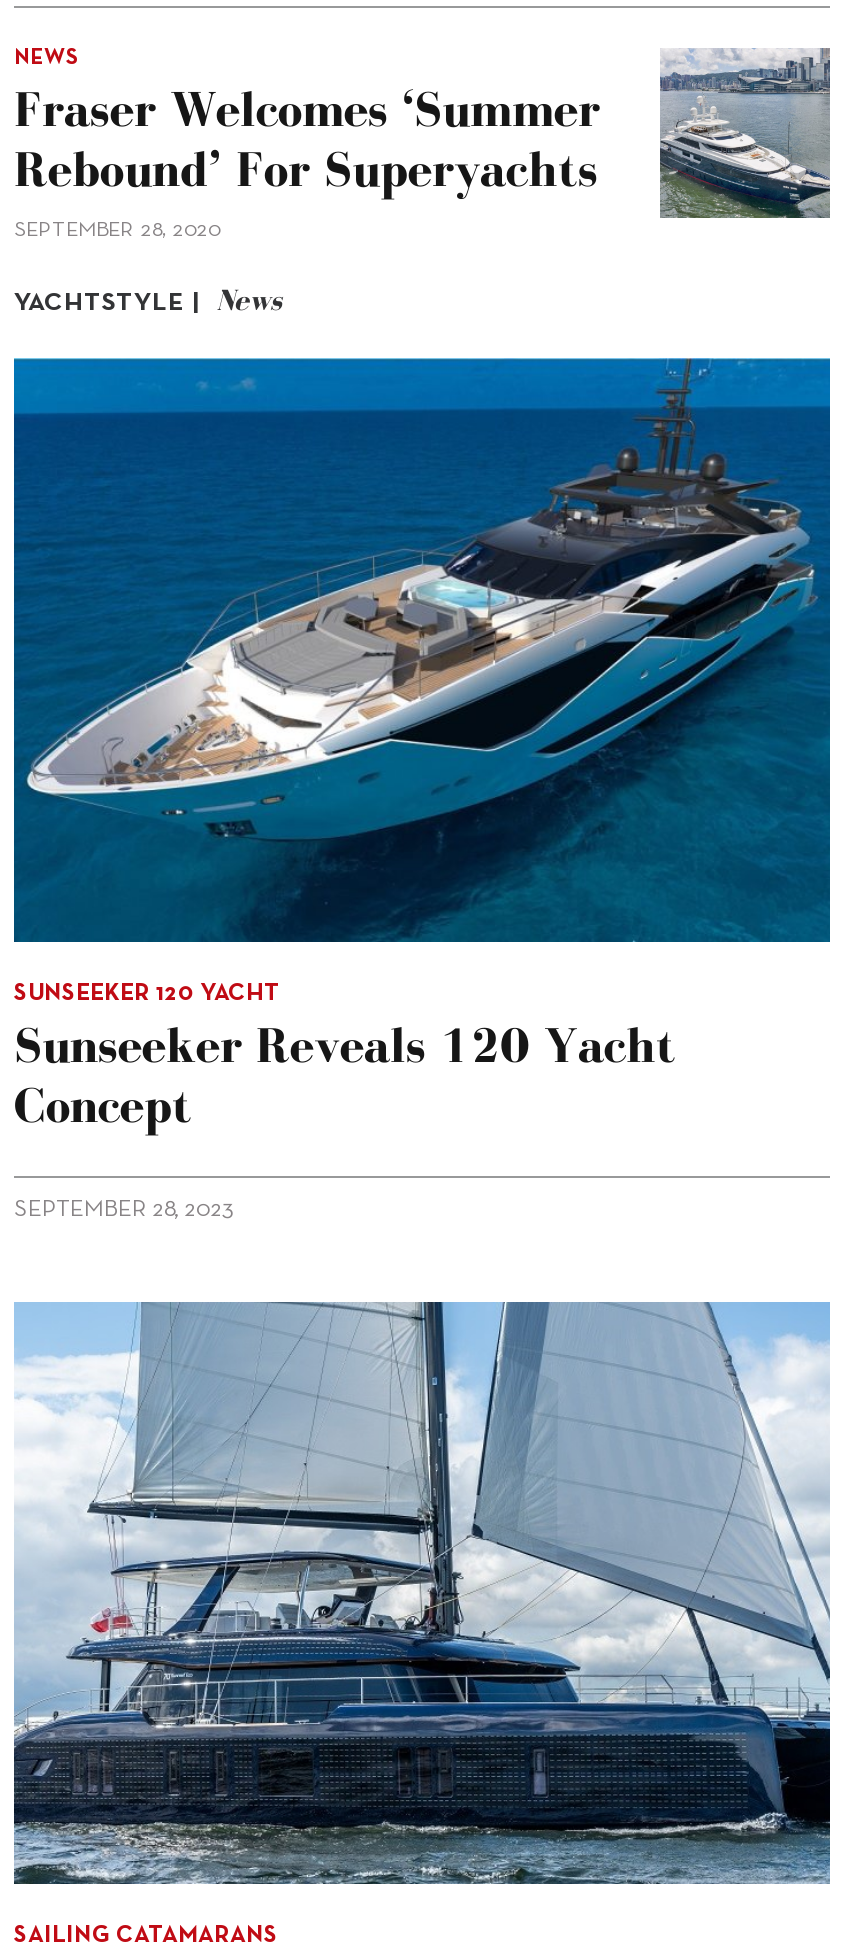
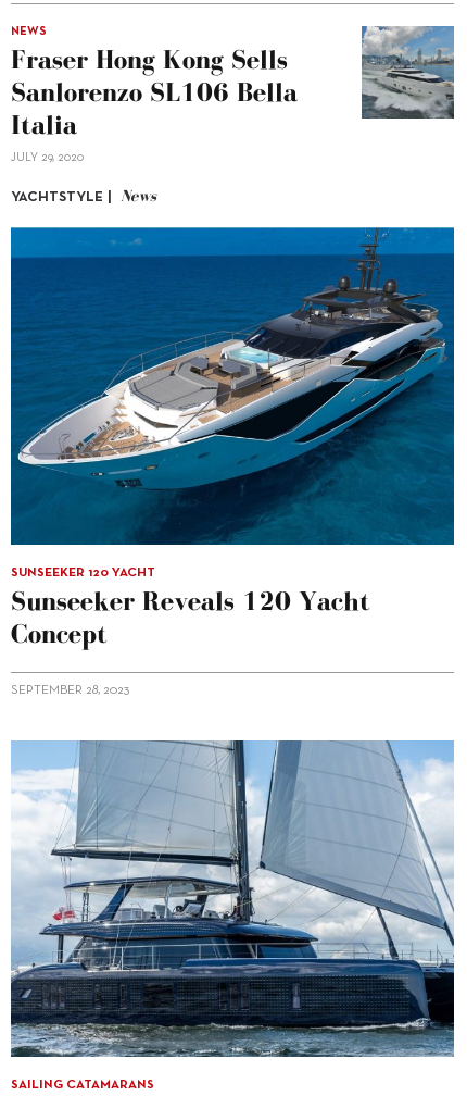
[660,48,830,218] [image] -> [362,25,454,119] [image]
[14,82,600,240] Fraser Welcomes ‘summer | Rebound’ For Superyachts | SEPTEMBER 28, 2020 -> [11,45,298,163] Fraser Hong Kong Sells | Sanlorenzo SL106 Bella | Italia | JULY 29, 2020

